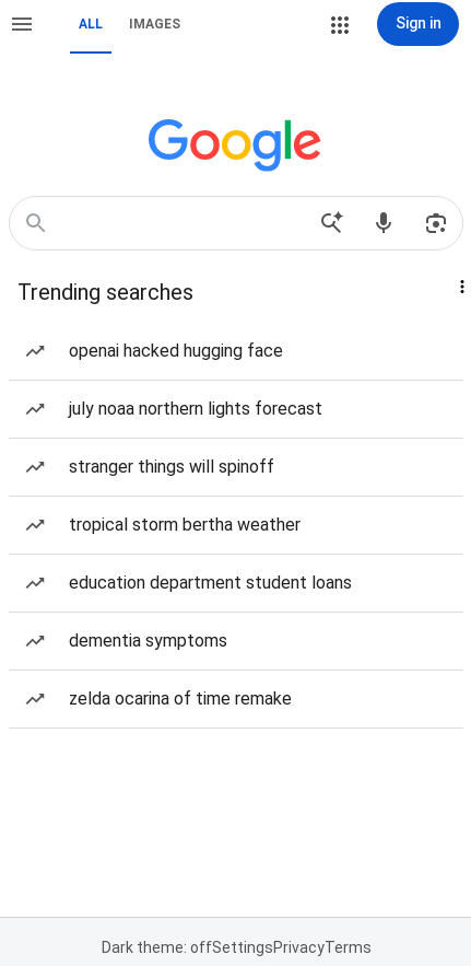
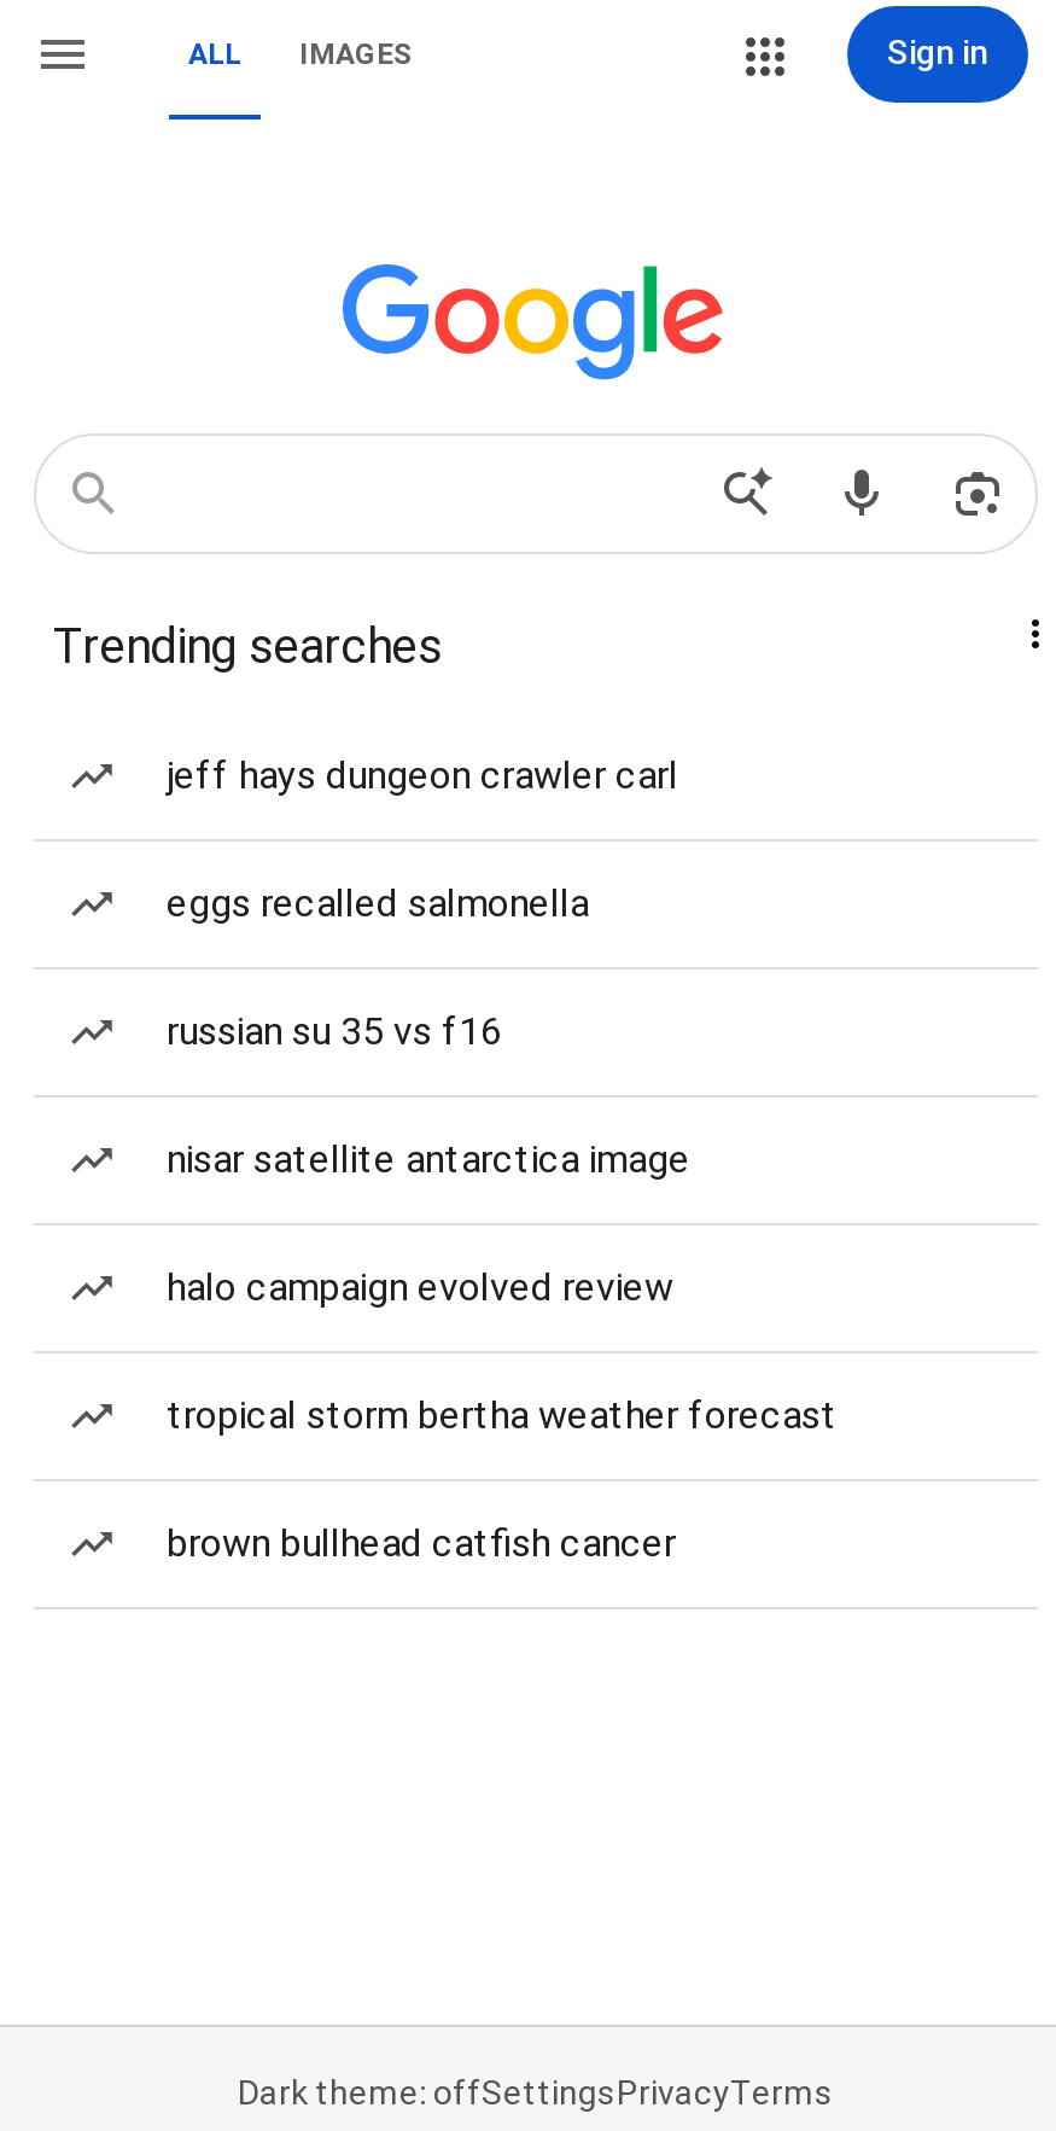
[69,340,283,361] openai hacked hugging face -> [167,752,678,798] jeff hays dungeon crawler carl
[69,398,322,419] july noaa northern lights forecast -> [167,880,589,926] eggs recalled salmonella
[69,456,274,477] stranger things will spinoff -> [167,1008,502,1054] russian su 35 vs f16
[69,514,301,535] tropical storm bertha weather -> [167,1136,690,1182] nisar satellite antarctica image
[69,572,352,593] education department student loans -> [167,1264,673,1310] halo campaign evolved review
[69,630,227,651] dementia symptoms -> [167,1392,838,1438] tropical storm bertha weather forecast
[69,688,292,709] zelda ocarina of time remake -> [167,1520,676,1566] brown bullhead catfish cancer

